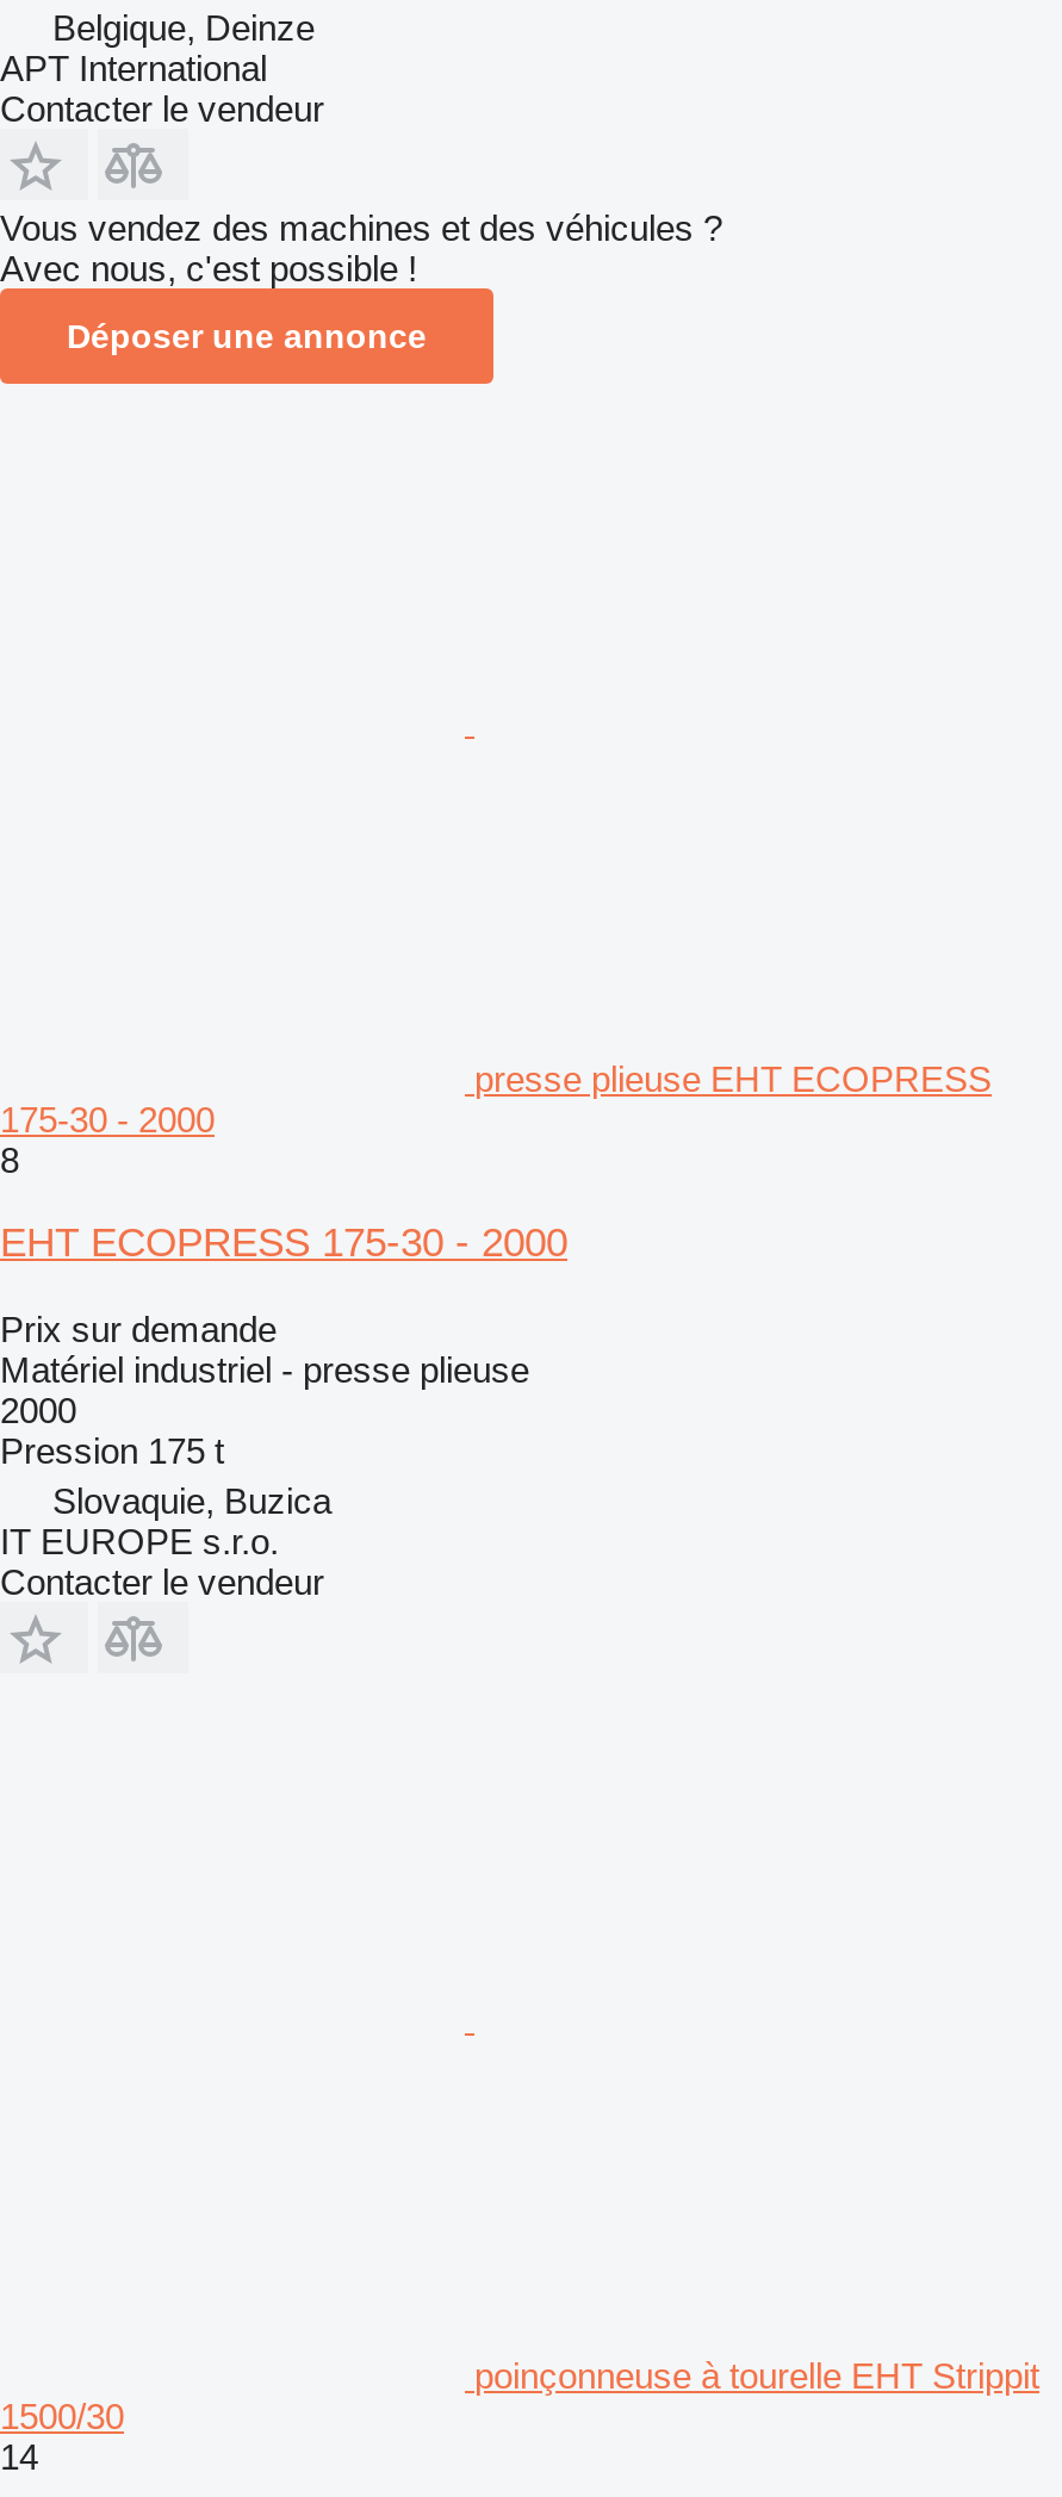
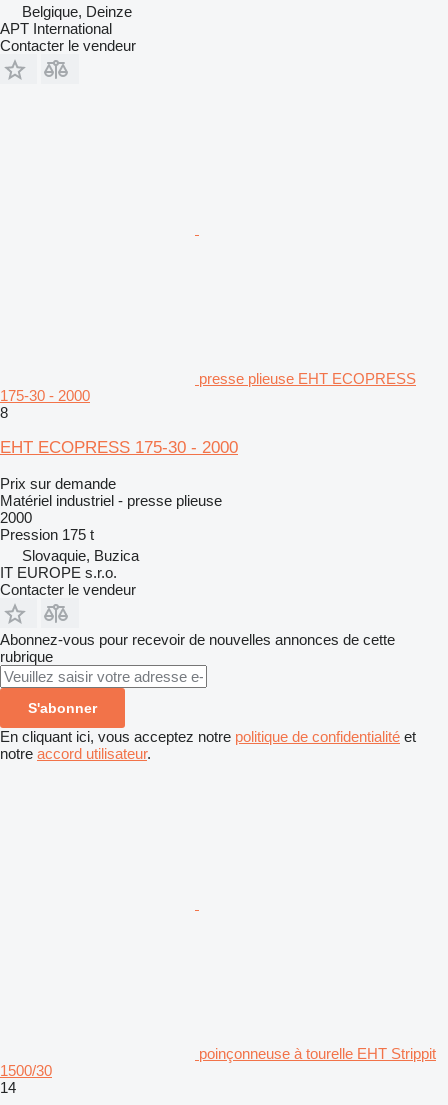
[0,207,722,355] Vous vendez des machines et des véhicules ? | Avec nous, c'est possible ! | Déposer une annonce -> none
moved [0,1058,992,1602] -> [0,370,416,598]: presse plieuse EHT ECOPRESS | 175-30 - 2000 | 8 | ... | IT EUROPE s.r.o. | Contacter le vendeur
none -> [0,631,416,762] Abonnez-vous pour recevoir de nouvelles annonces de cette | rubrique | S'abonner | En cliquant ici, vous acceptez notre politique de confidentialité et | notre accord utilisateur.

